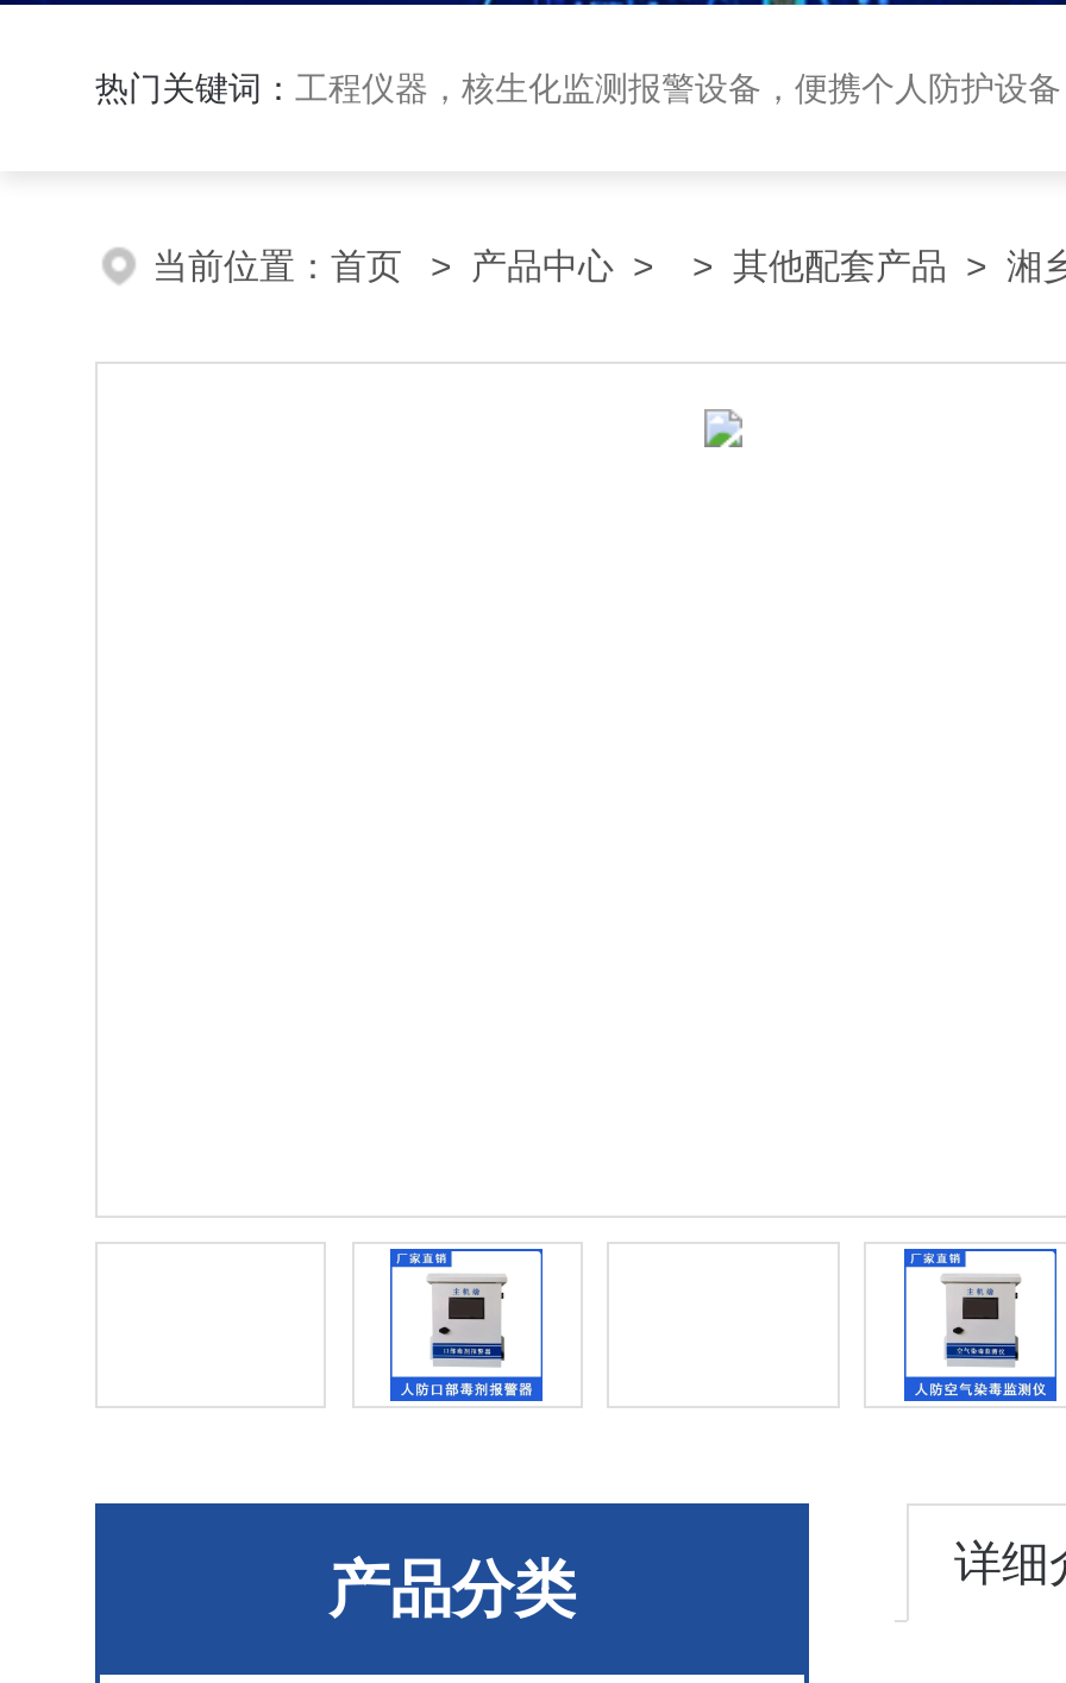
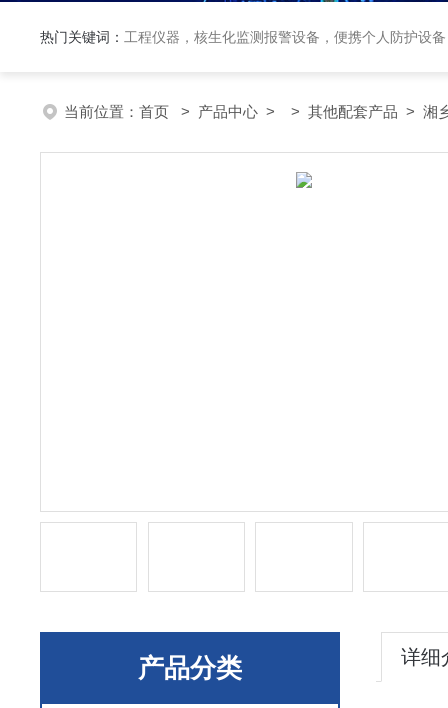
[388,1246,545,1403] [image] -> none
[902,1246,1059,1403] [image] -> none

